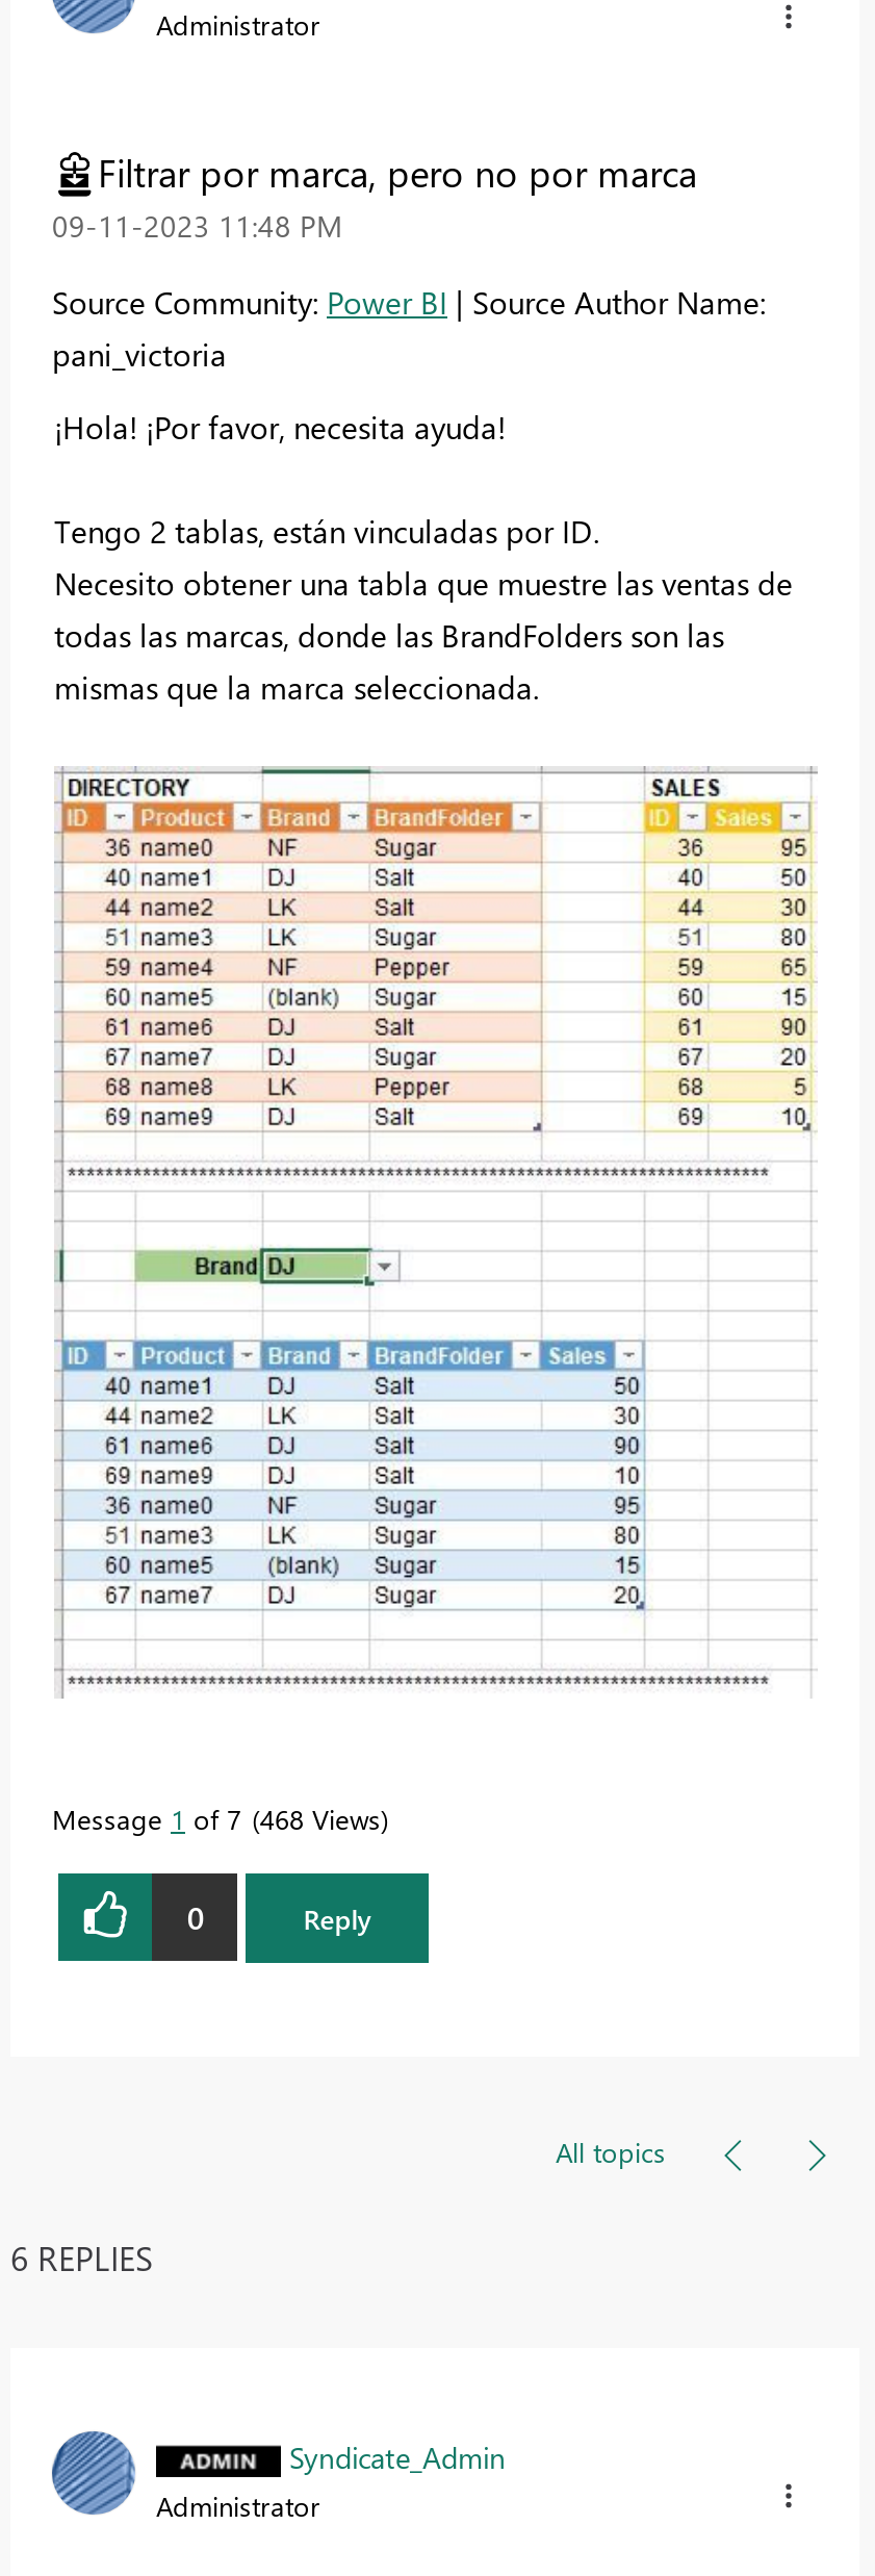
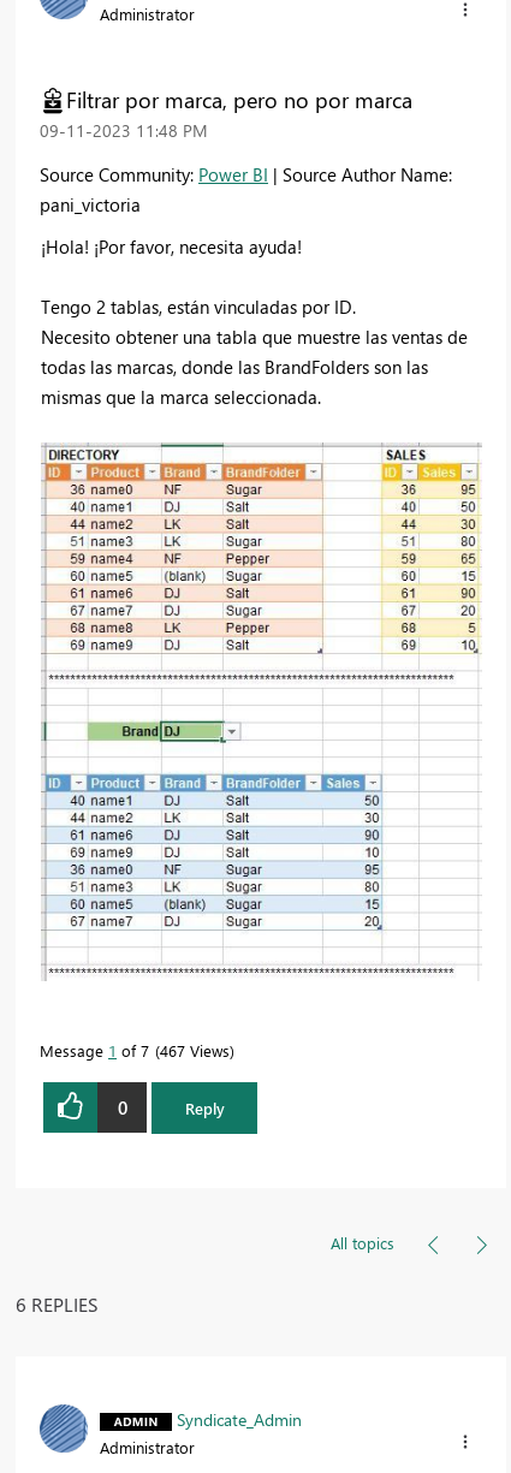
[52,1802,381,1837] Message 1 of 7 468 Views -> [40,1041,230,1061] Message 1 of 7 467 Views

